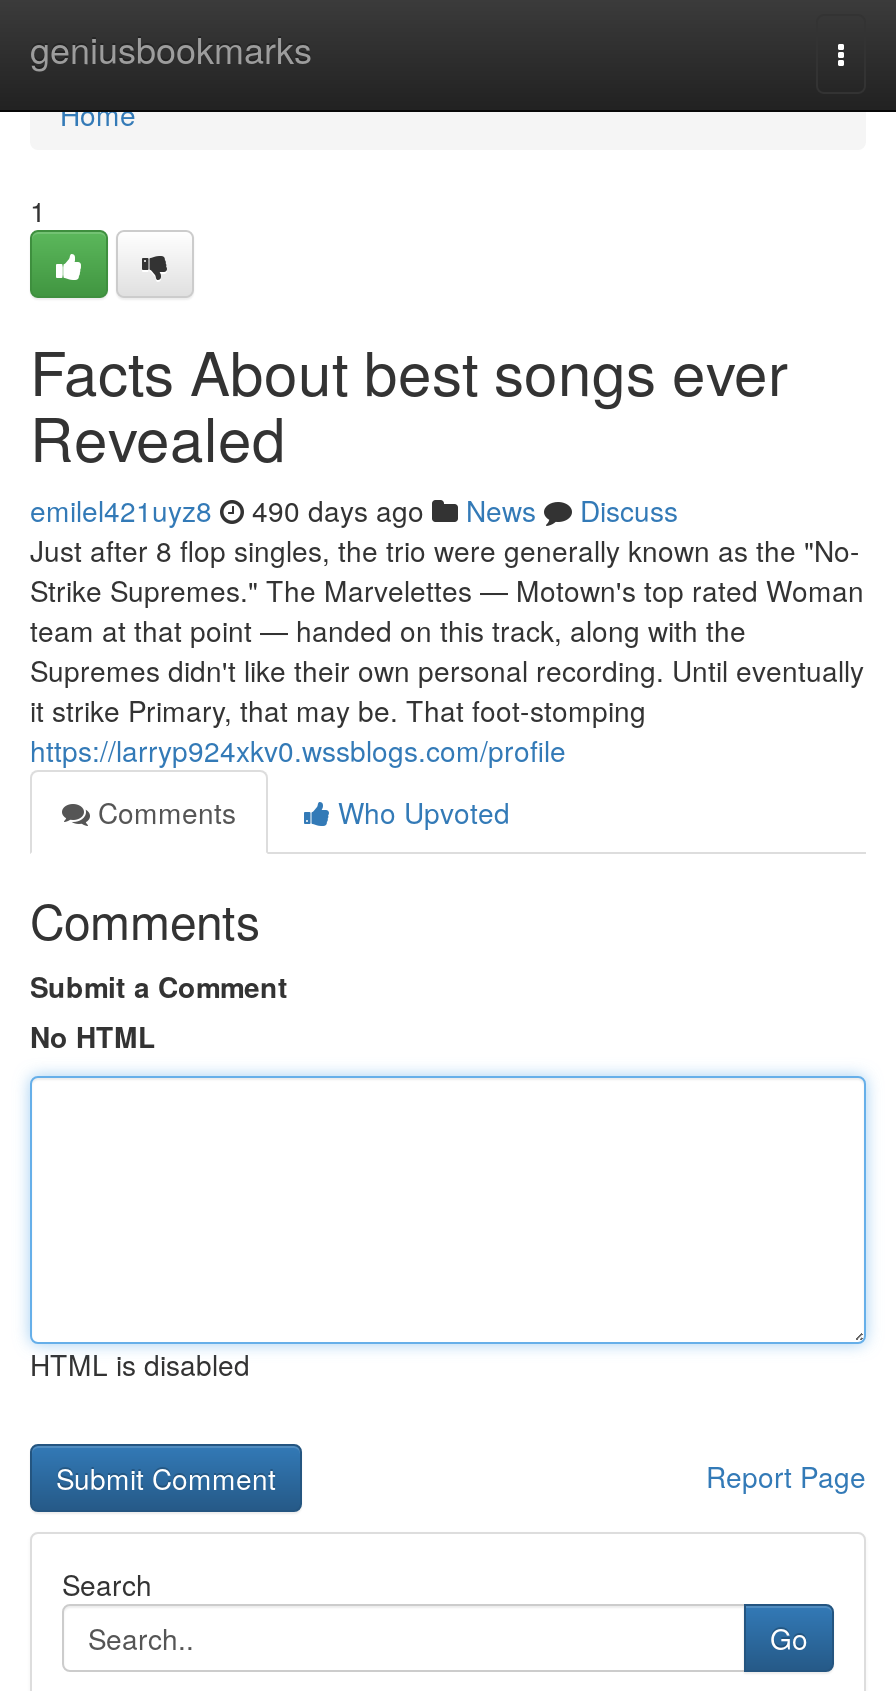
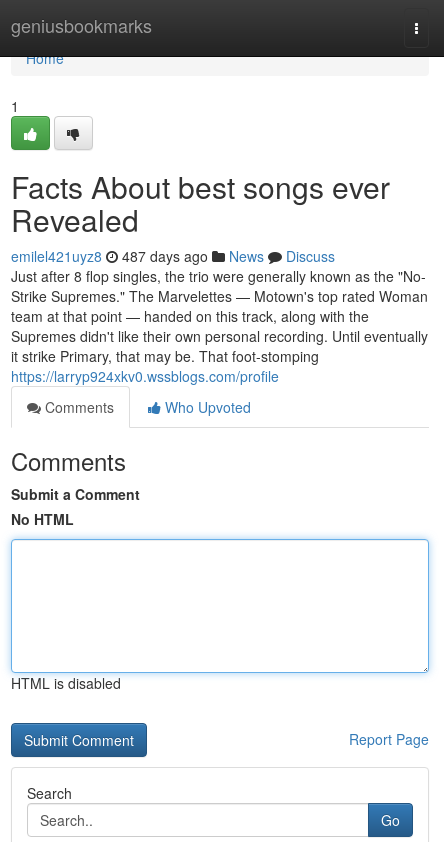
[30,490,678,530] emilel421uyz8 490 days ago News Discuss -> [11,246,335,266] emilel421uyz8 487 days ago News Discuss

